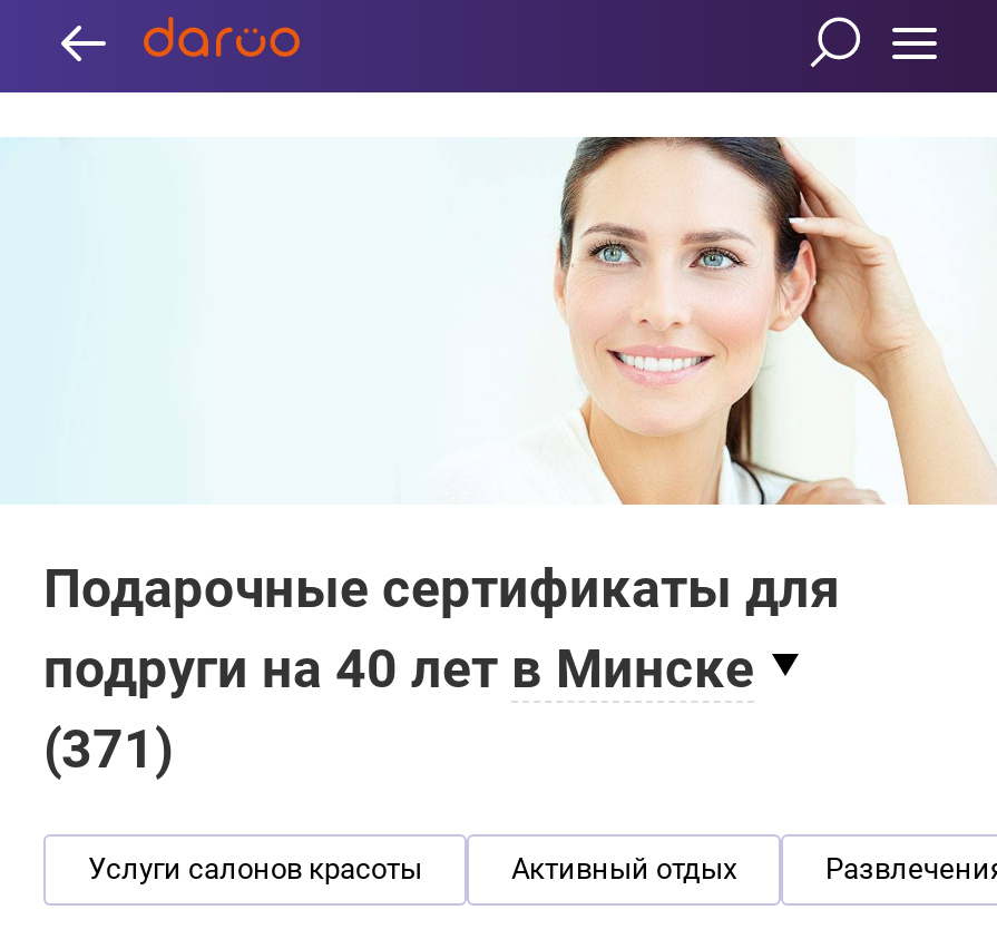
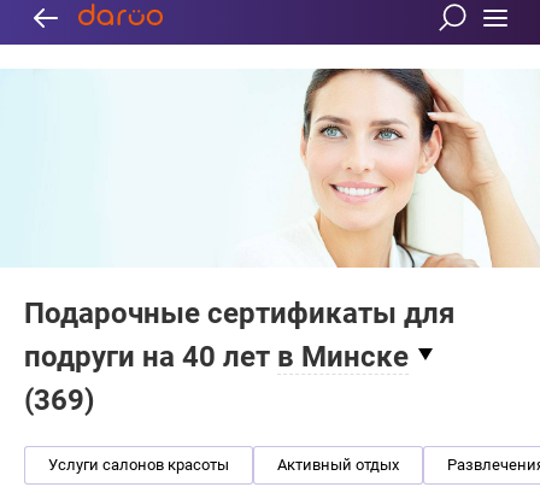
[43,718,173,780] (371) -> [24,383,94,417] (369)

